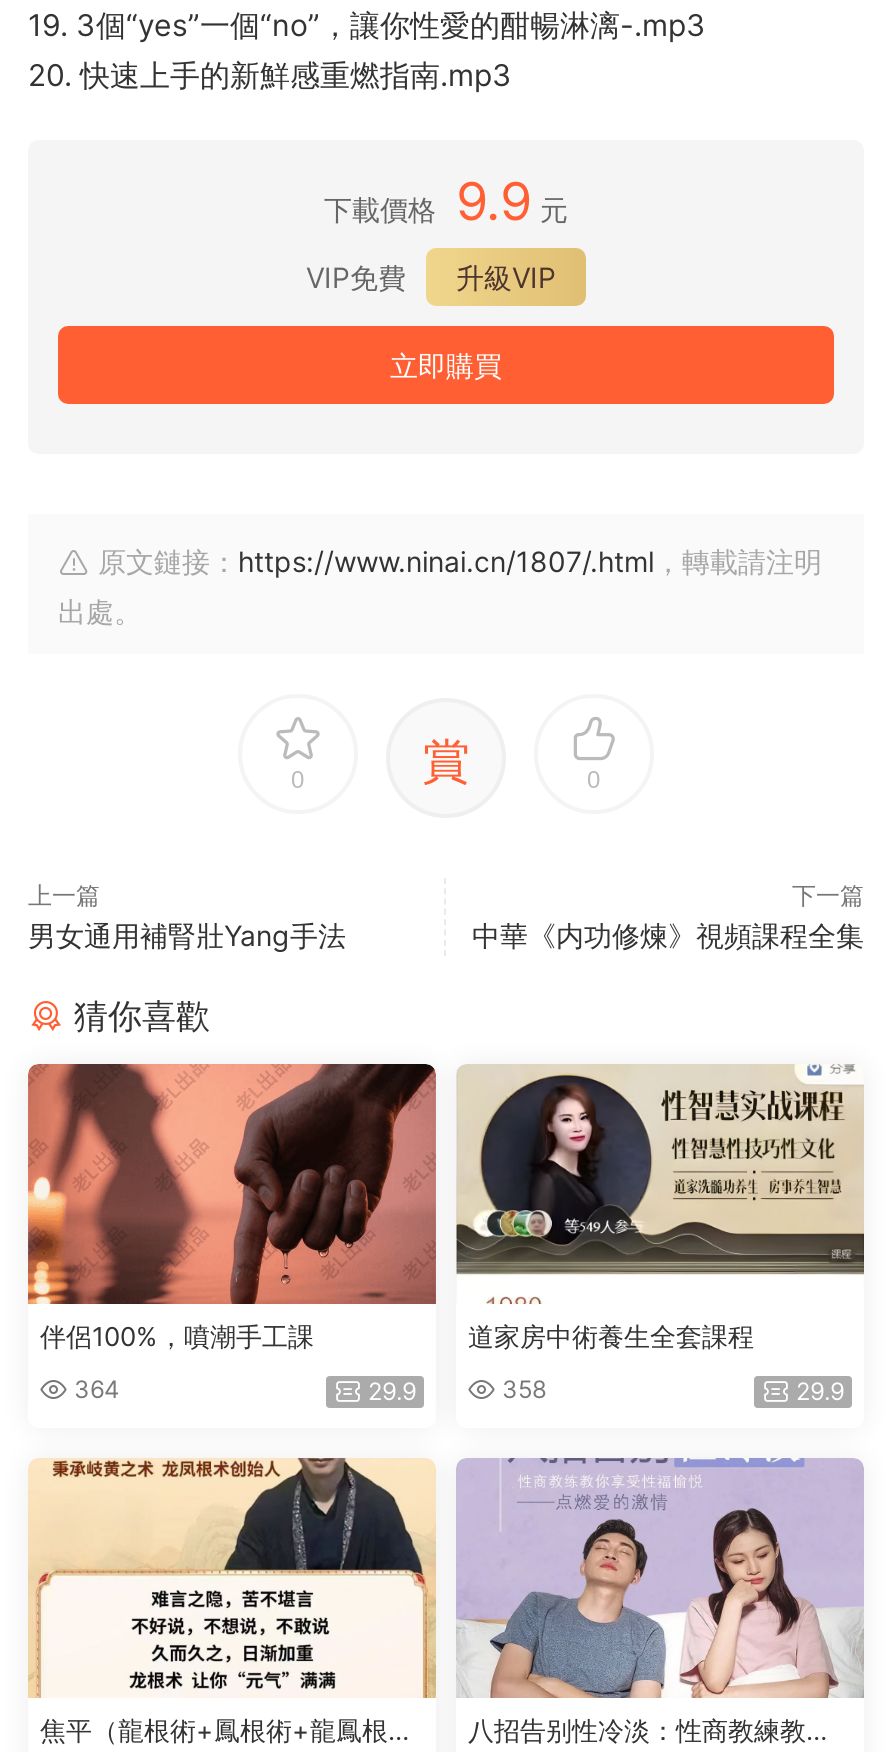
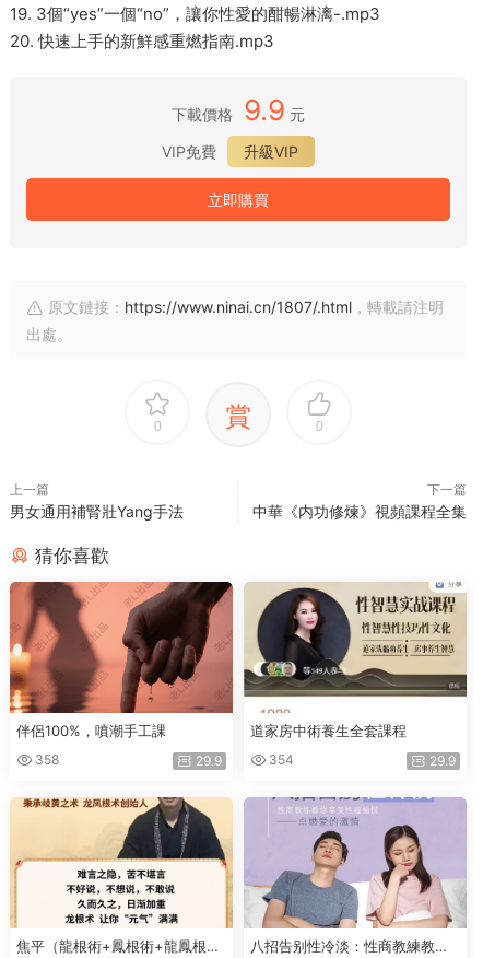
[68,1374,120,1404] 364 -> [32,751,59,768] 358
[496,1374,546,1404] 358 -> [266,751,294,768] 354

